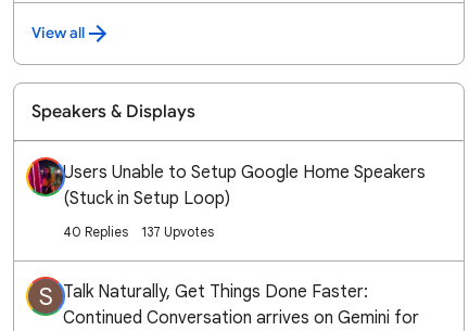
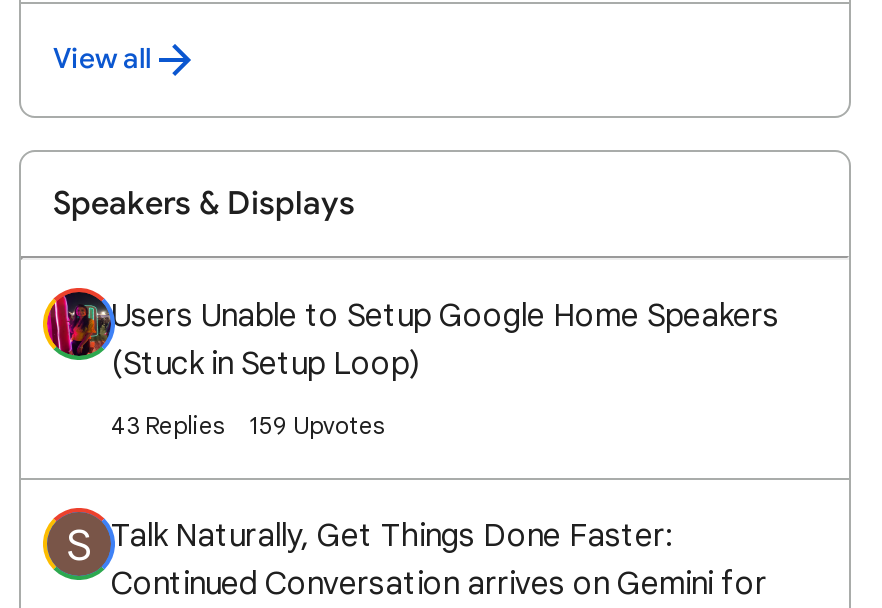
[63,224,128,240] 40 Replies -> [111,410,225,440] 43 Replies
[141,224,214,240] 137 Upvotes -> [249,410,385,440] 159 Upvotes

